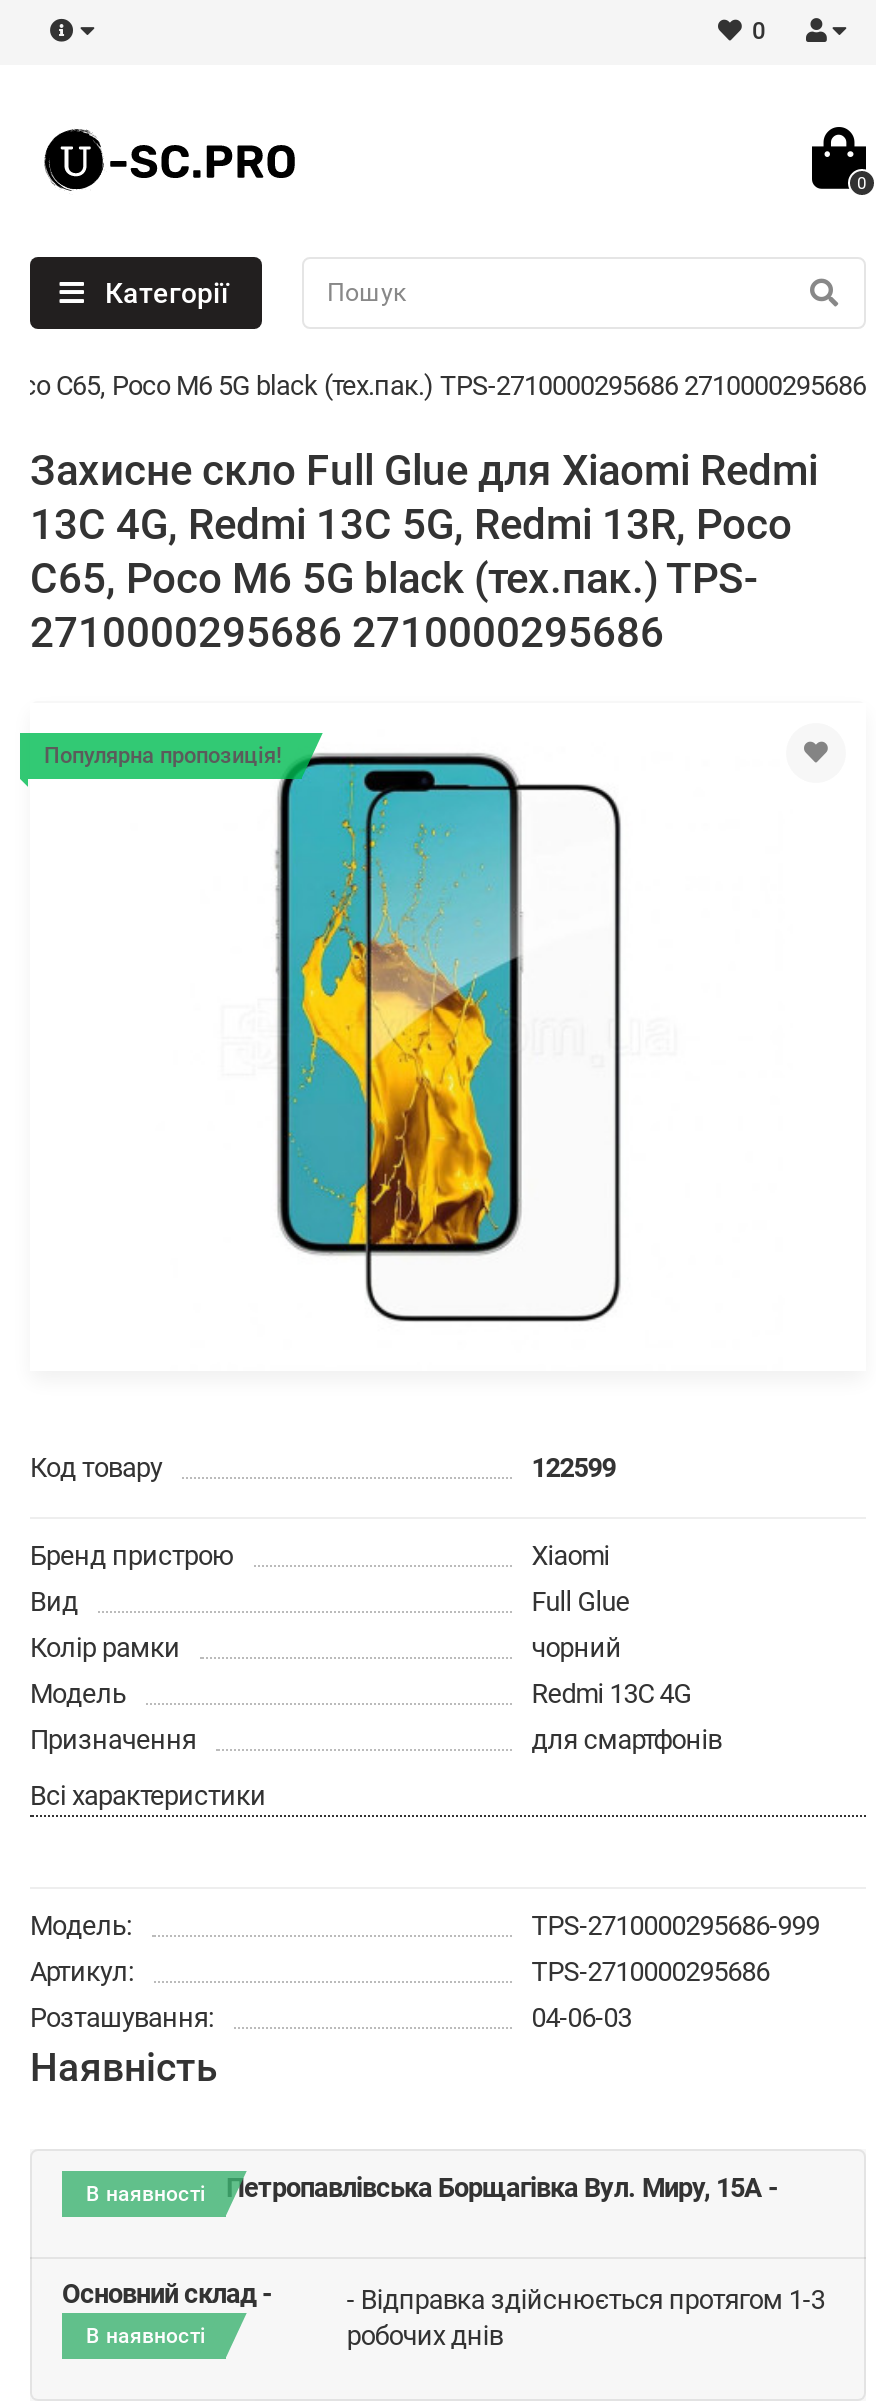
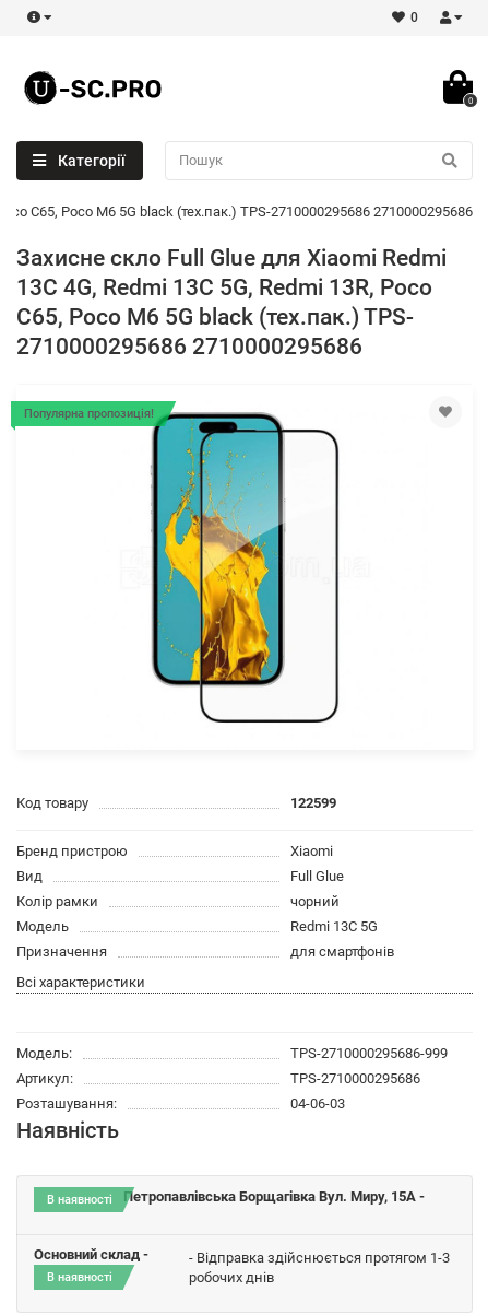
[532,1679,692,1709] Redmi 13C 4G -> [290,918,378,935] Redmi 13C 5G

